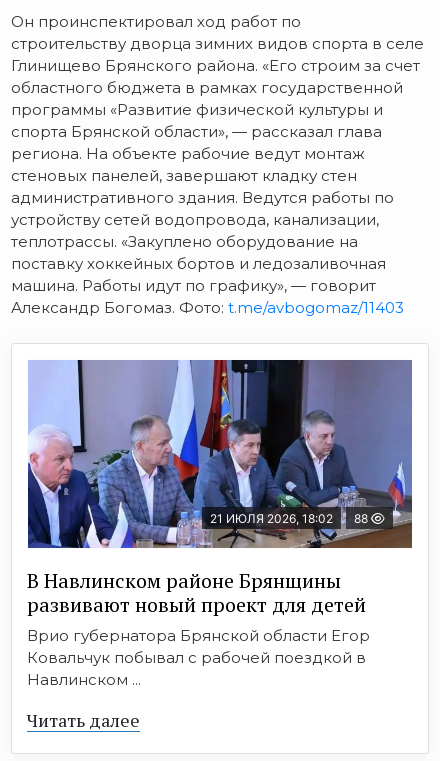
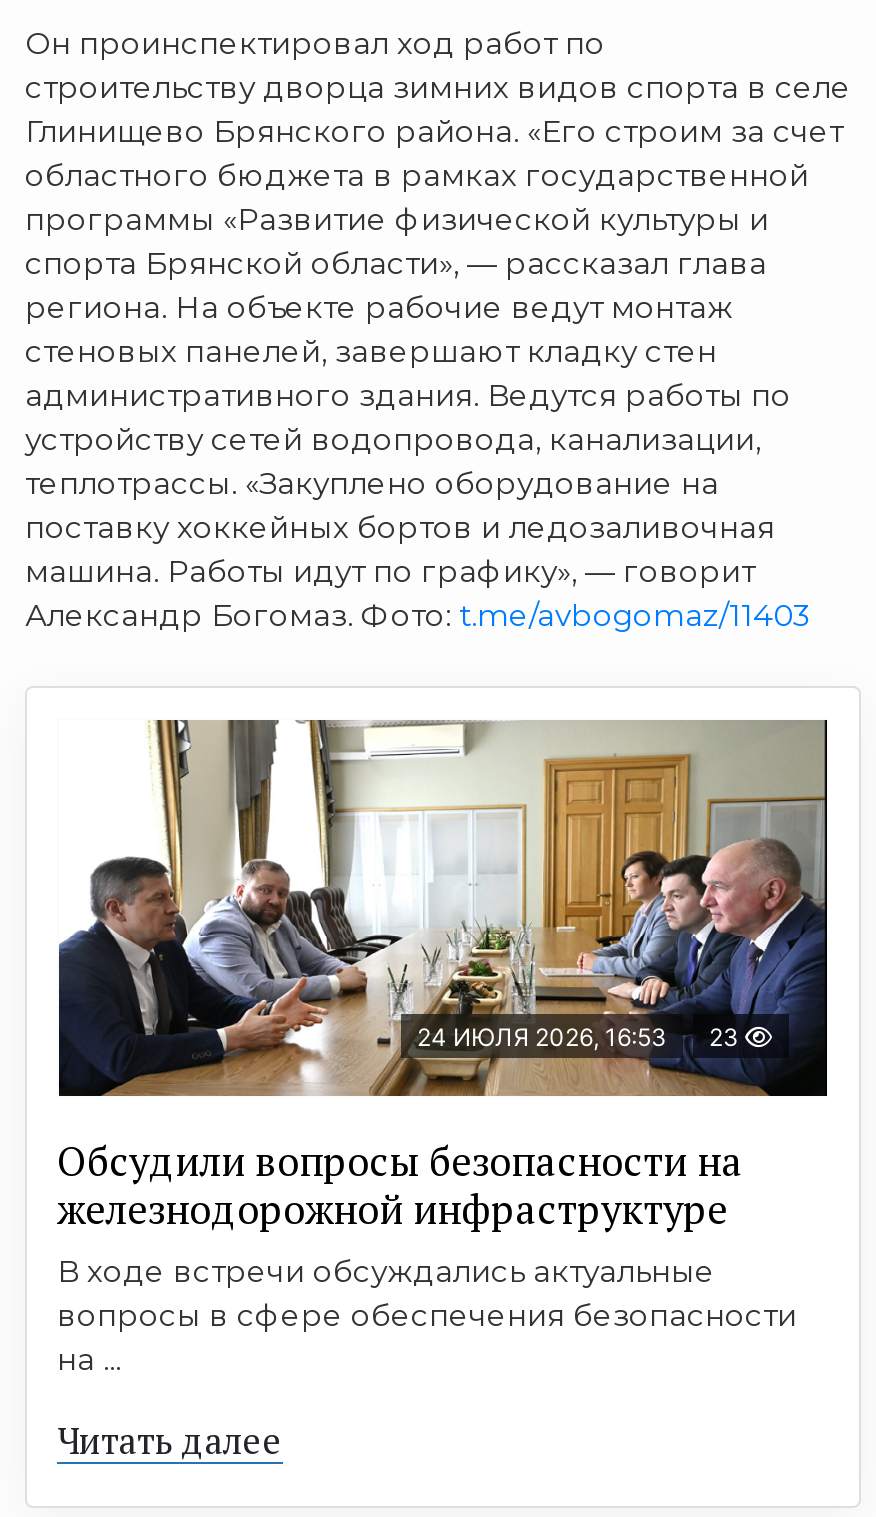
[27,359,413,549] [image] | 21 ИЮЛЯ 2026, 18:02 | 88 -> [57,718,829,1098] [image] | 24 ИЮЛЯ 2026, 16:53 | 23
[27,567,370,689] В Навлинском районе Брянщины | развивают новый проект для детей | Врио губернатора Брянской области Егор | Ковальчук побывал с рабочей поездкой в | Навлинском ... -> [57,1133,797,1377] Обсудили вопросы безопасности на | железнодорожной инфраструктуре | В ходе встречи обсуждались актуальные | вопросы в сфере обеспечения безопасности | на ...

